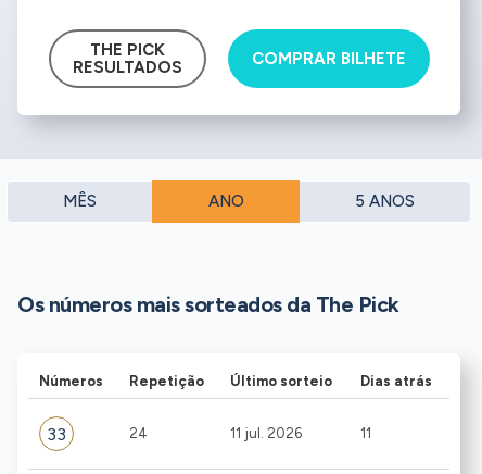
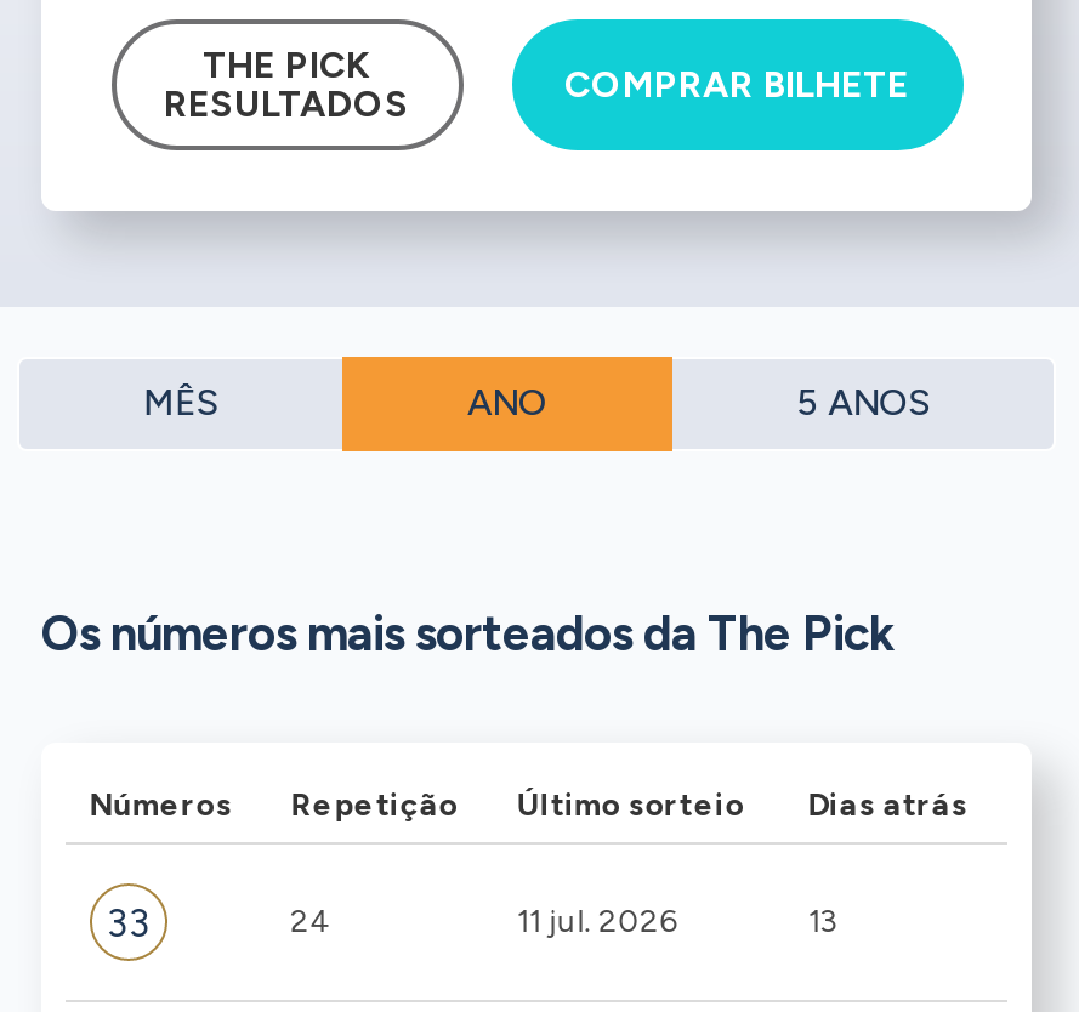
[360,425,371,441] 11 -> [808,902,837,938] 13

